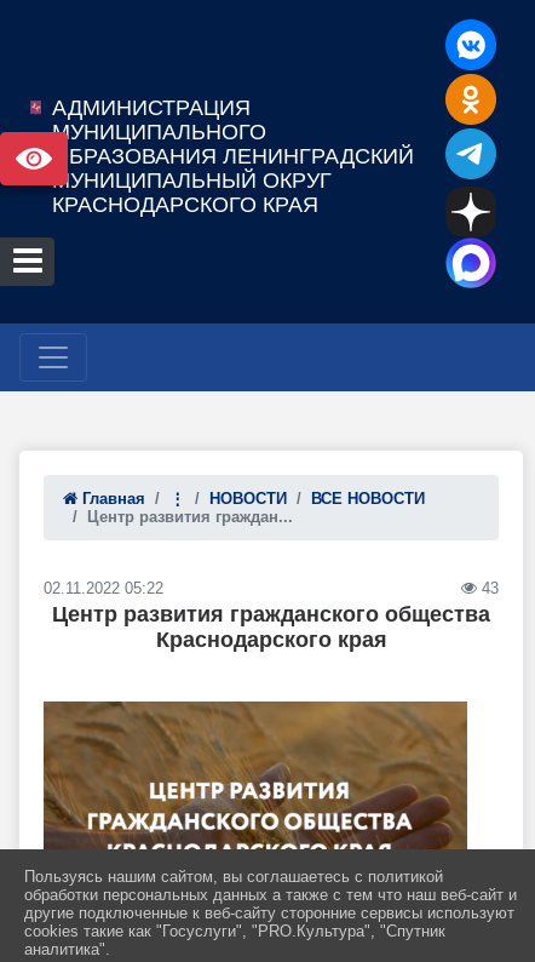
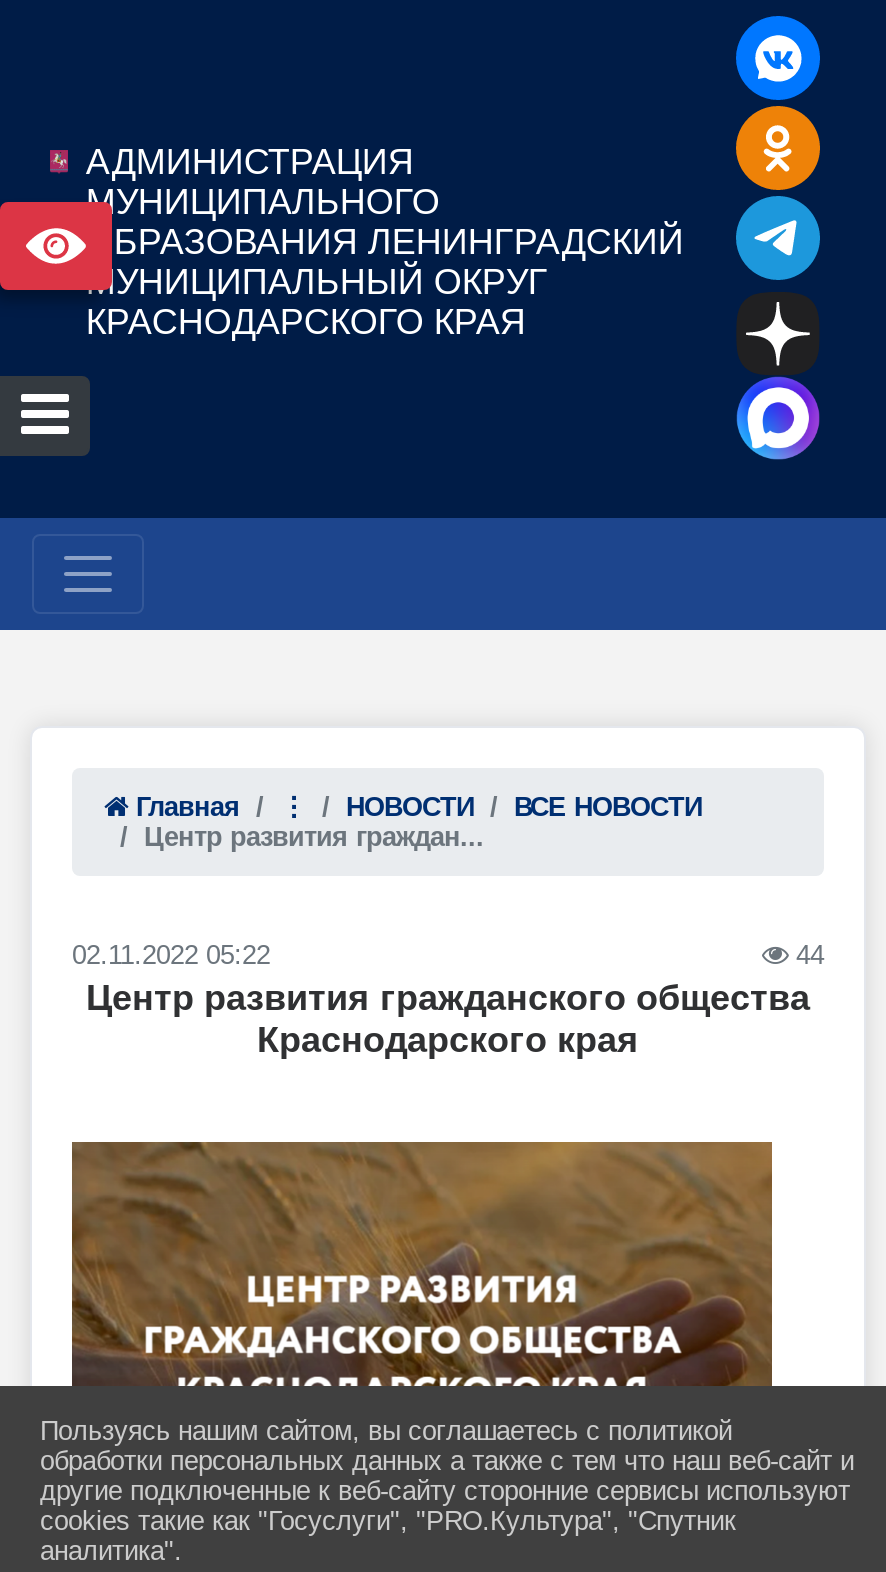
[477,579,499,597] 43 -> [788,940,824,970] 44

